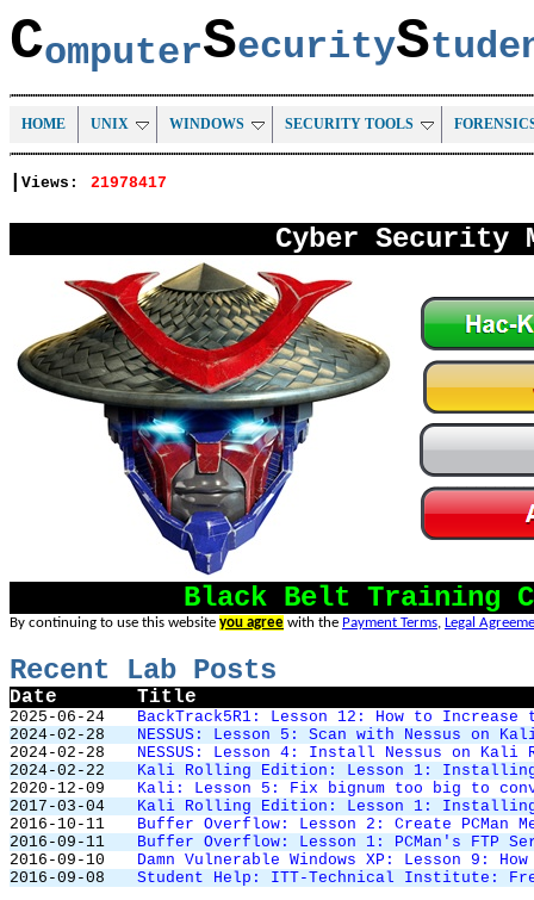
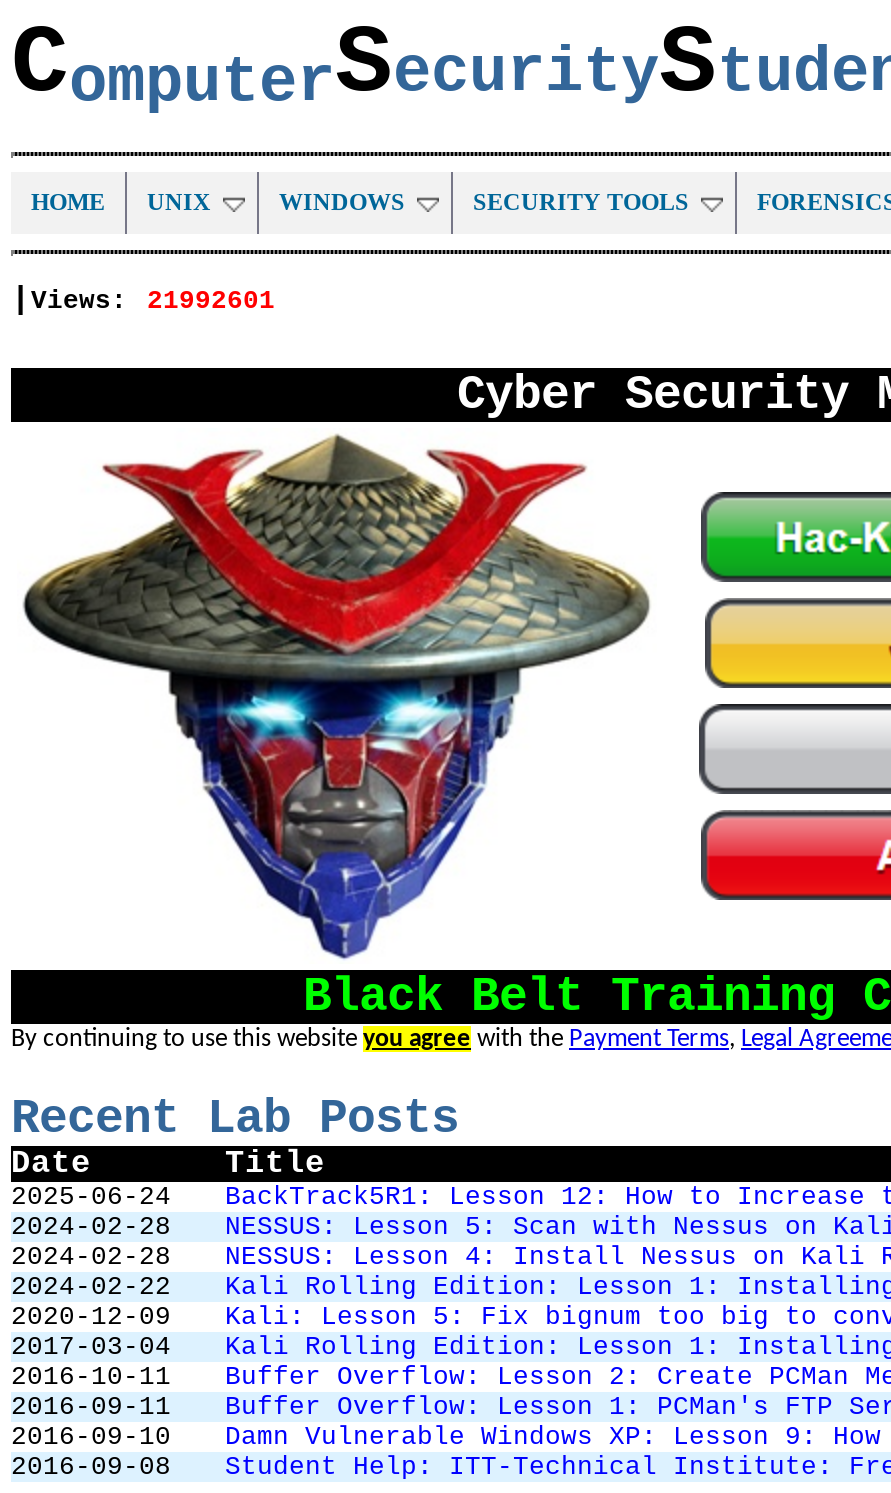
[91,174,167,192] 21978417 -> [147,286,275,316] 21992601

